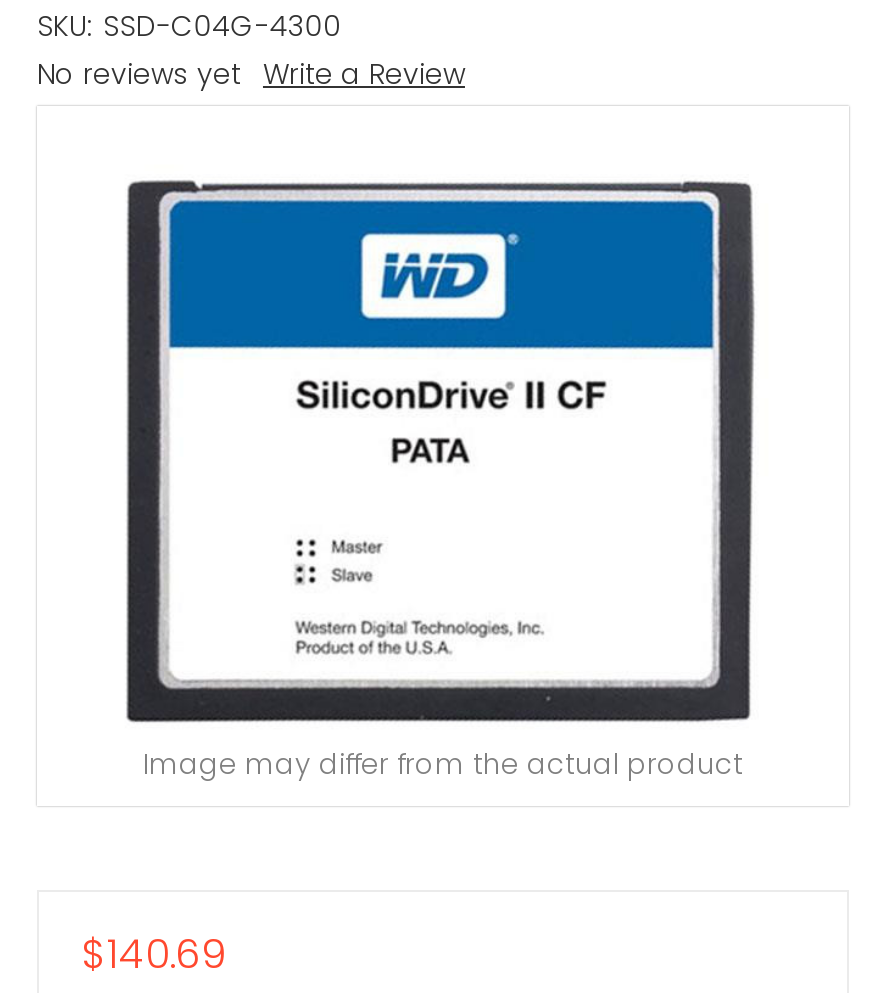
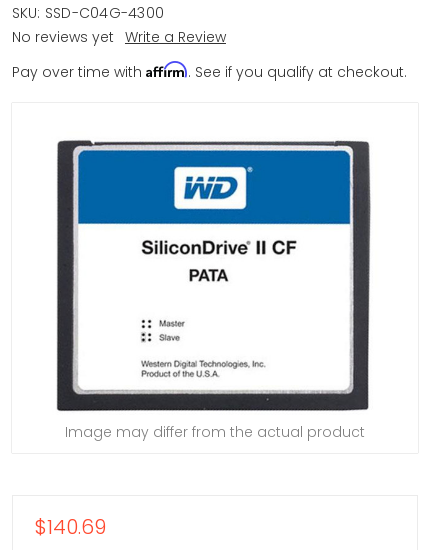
none -> [12,61,407,82] Pay over time with Affirm. See if you qualify at checkout.

